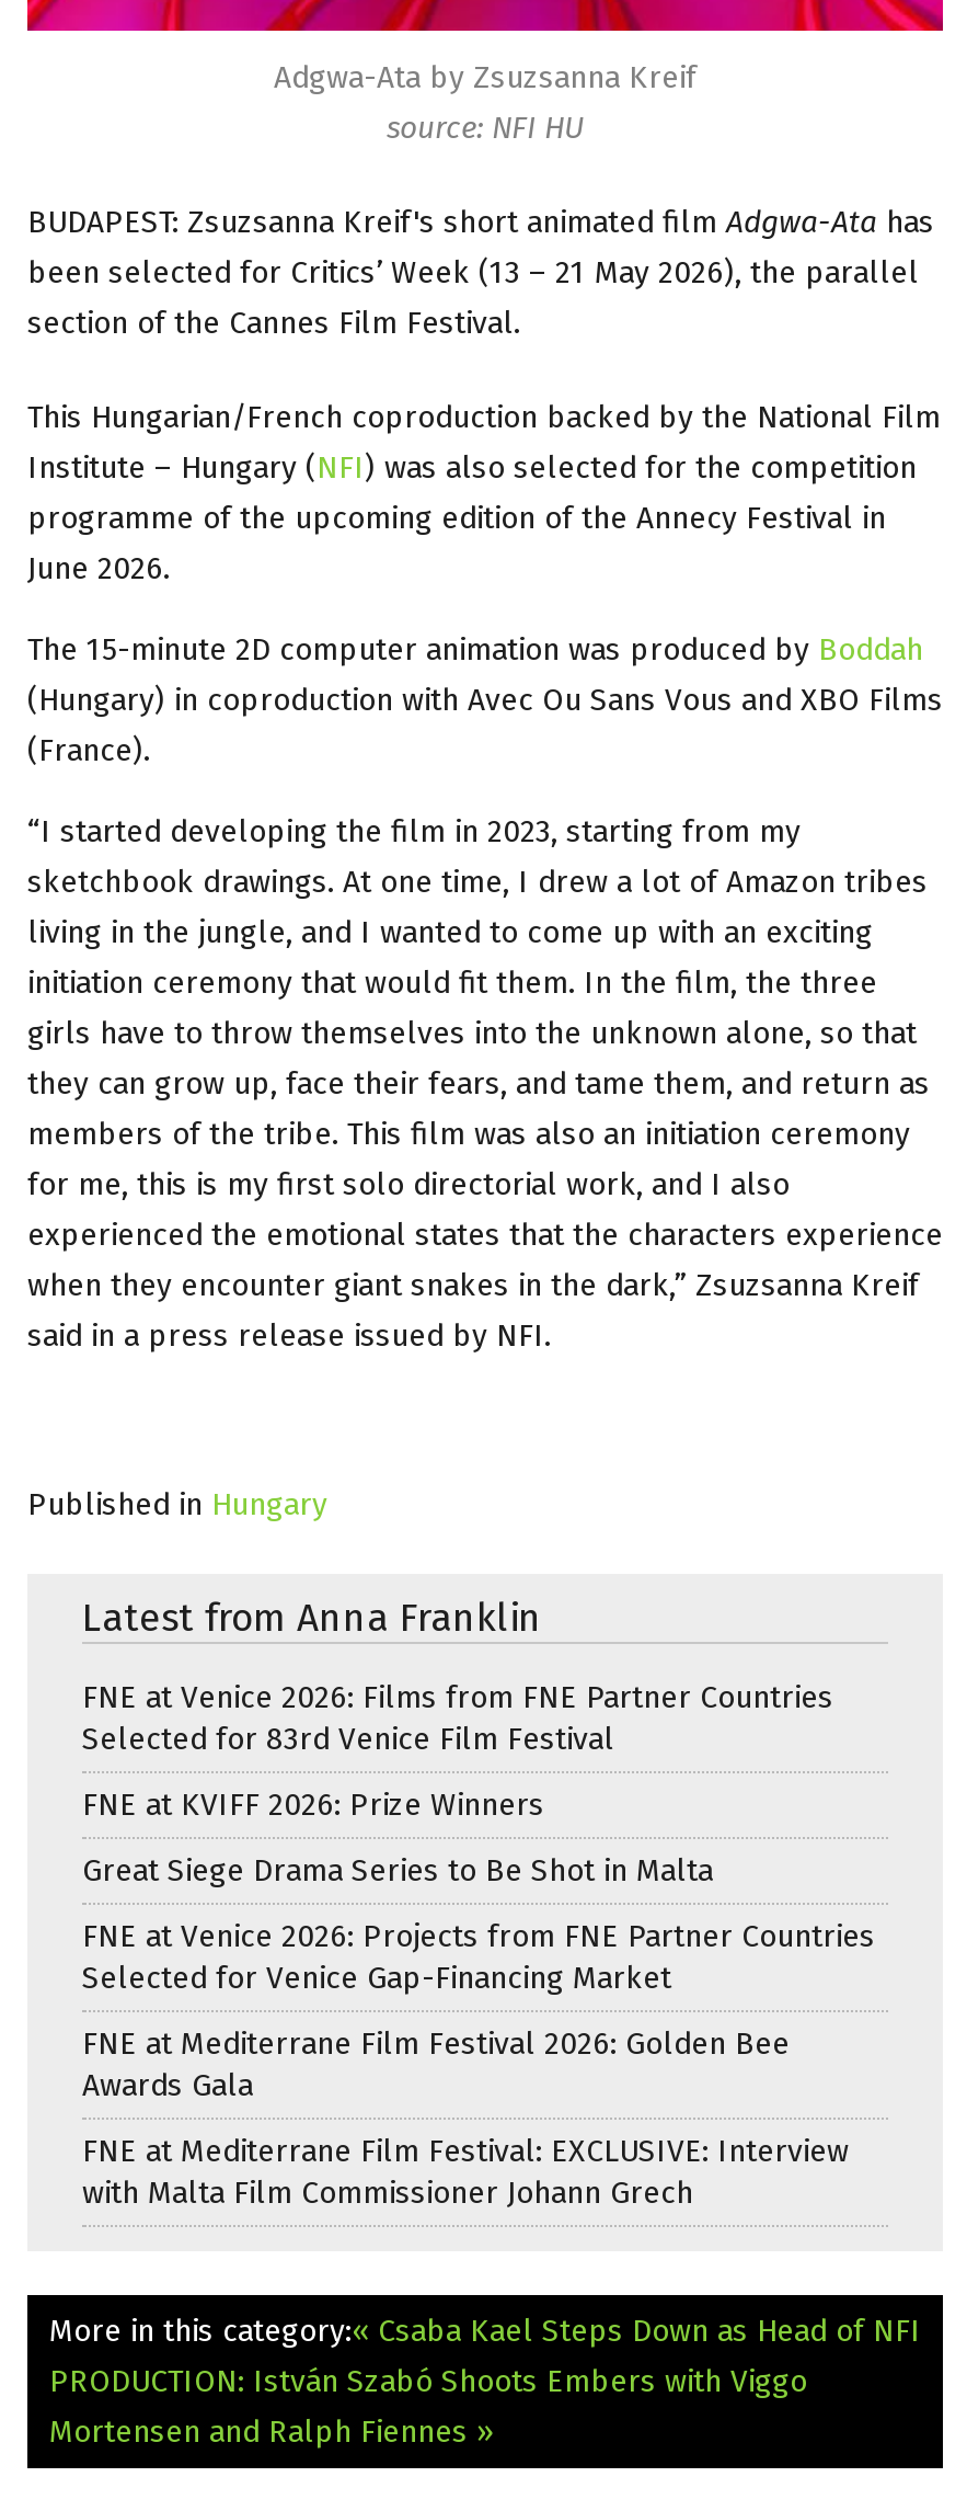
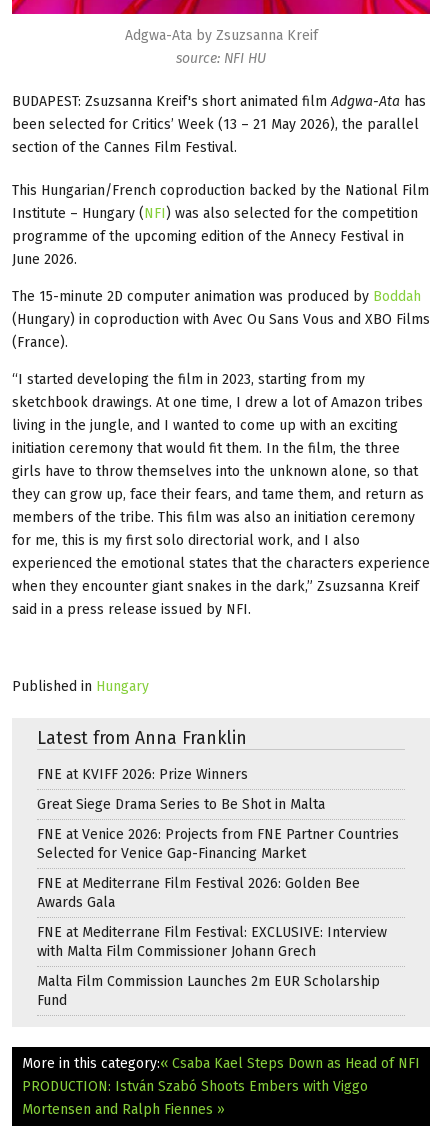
[82,1679,833,1758] FNE at Venice 2026: Films from FNE Partner Countries | Selected for 83rd Venice Film Festival -> none
moved [82,1786,875,2212] -> [37,766,399,960]: FNE at KVIFF 2026: Prize Winners | Great Siege Drama Series to Be Shot in Malta | FNE at Venice 2026: Projects from FNE Partner Countries | Selected for Venice Gap-Financing Market | FNE at Mediterrane Film Festival 2026: Golden Bee | Awards Gala | FNE at Mediterrane Film Festival: EXCLUSIVE: Interview | with Malta Film Commissioner Johann Grech
none -> [37,973,380,1009] Malta Film Commission Launches 2m EUR Scholarship | Fund

